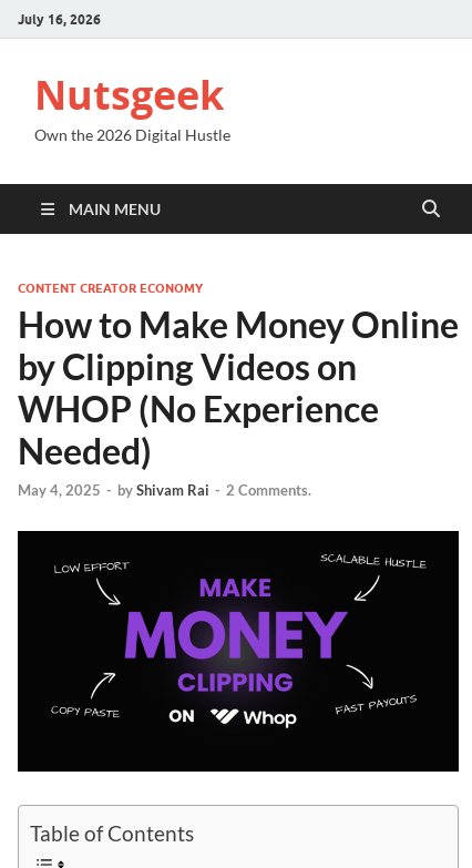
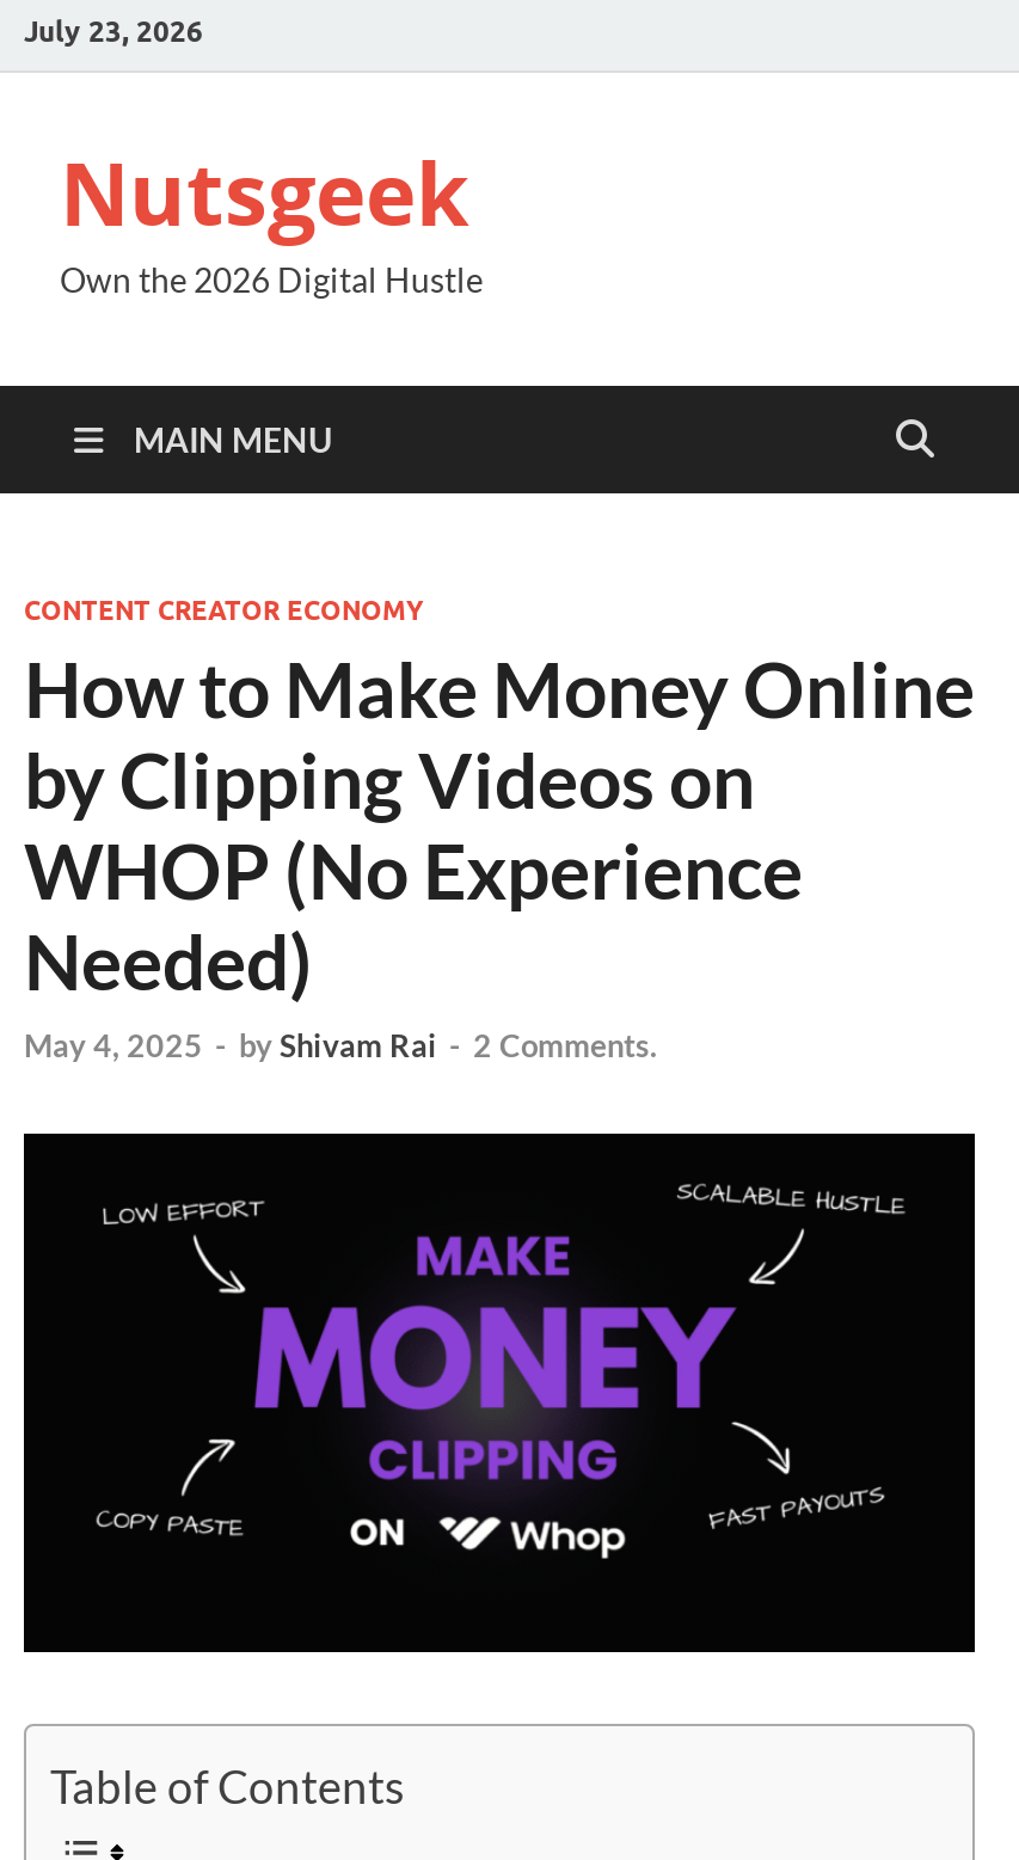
[18,11,101,27] July 16, 2026 -> [24,12,203,48] July 23, 2026

